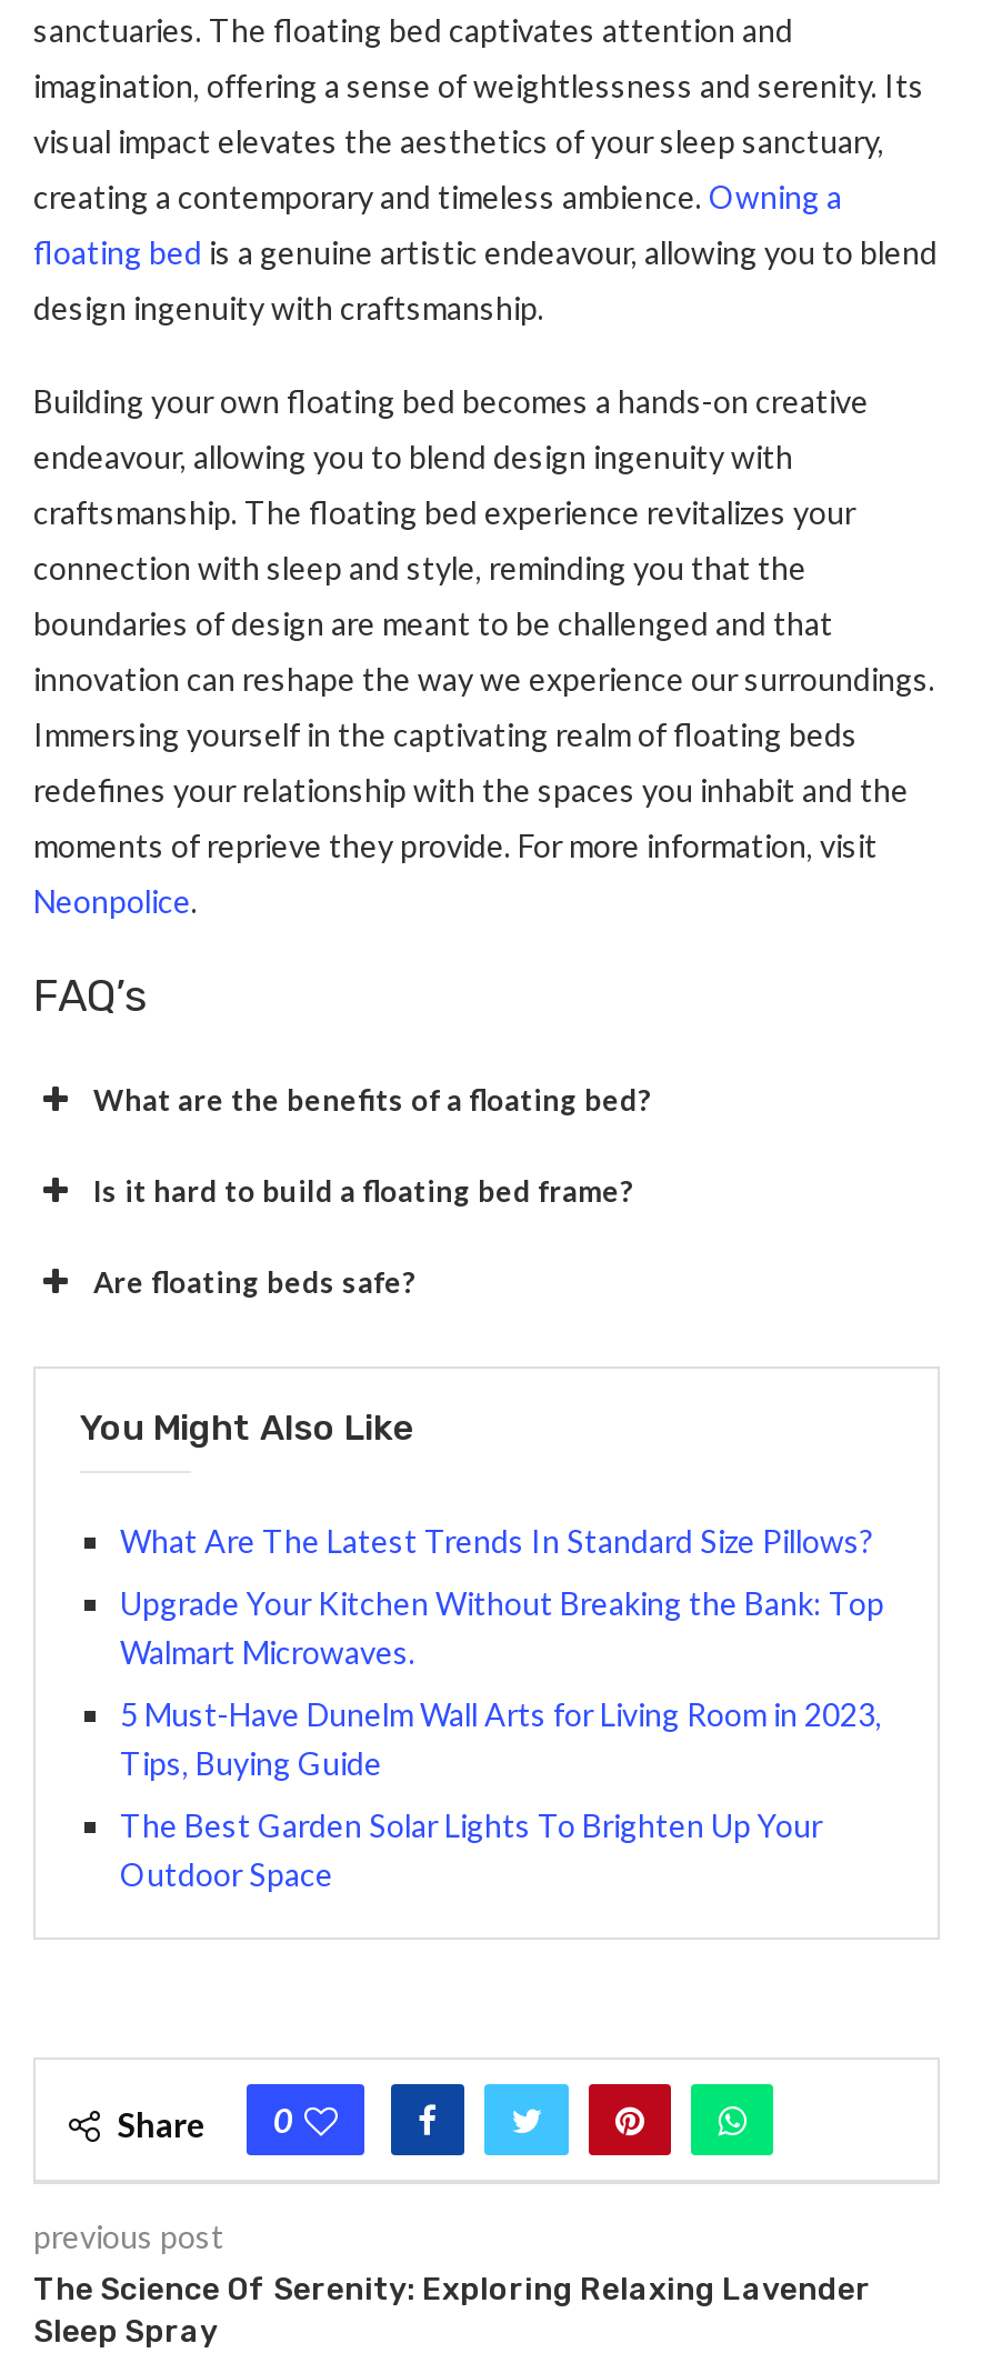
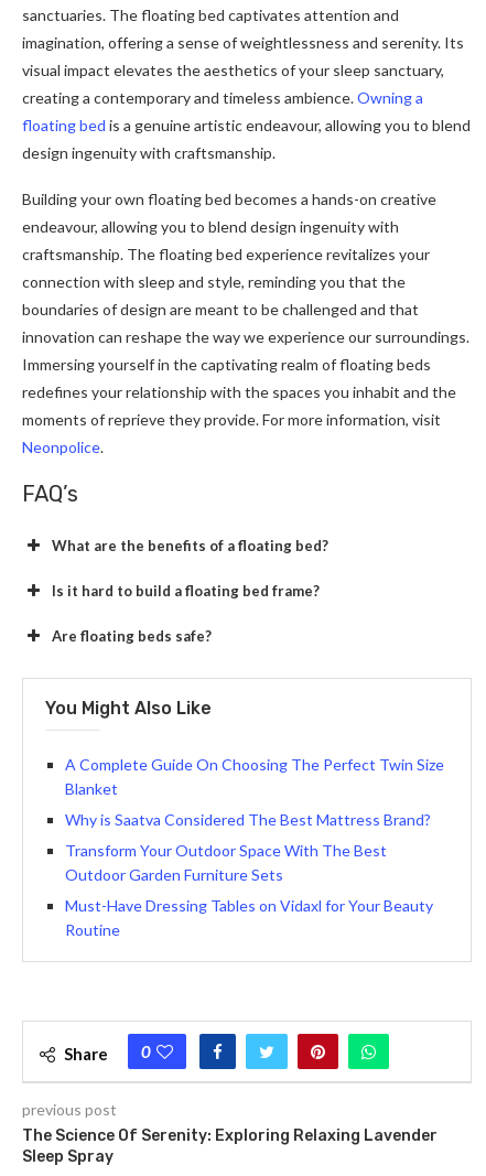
[120,1522,873,1560] What Are The Latest Trends In Standard Size Pillows? -> [65,755,444,798] A Complete Guide On Choosing The Perfect Twin Size | Blanket
[120,1584,884,1671] Upgrade Your Kitchen Without Breaking the Bank: Top | Walmart Microwaves. -> [65,810,431,829] Why is Saatva Considered The Best Mattress Brand?
[120,1695,882,1782] 5 Must-Have Dunelm Wall Arts for Living Room in 2023, | Tips, Buying Guide -> [65,841,387,884] Transform Your Outdoor Space With The Best | Outdoor Garden Furniture Sets
[120,1806,822,1893] The Best Garden Solar Lights To Brighten Up Your | Outdoor Space -> [65,896,433,939] Must-Have Dressing Tables on Vidaxl for Your Beauty | Routine

